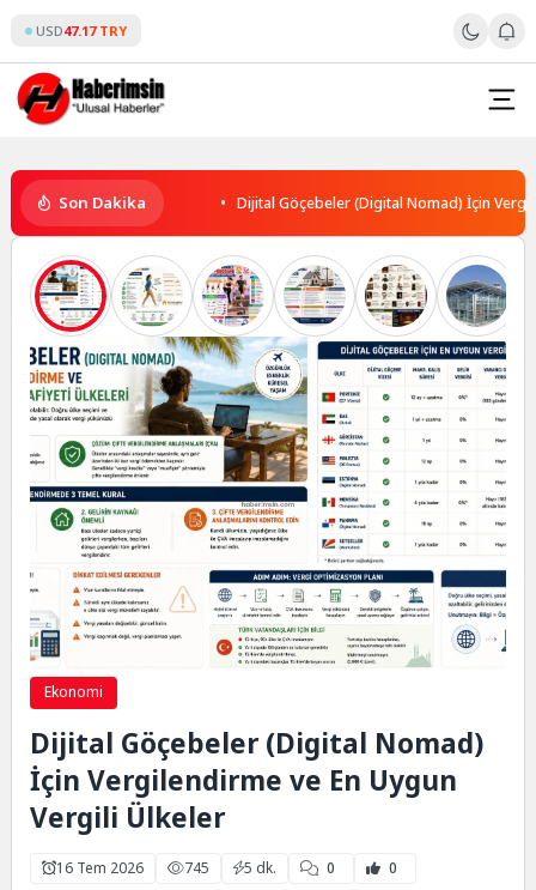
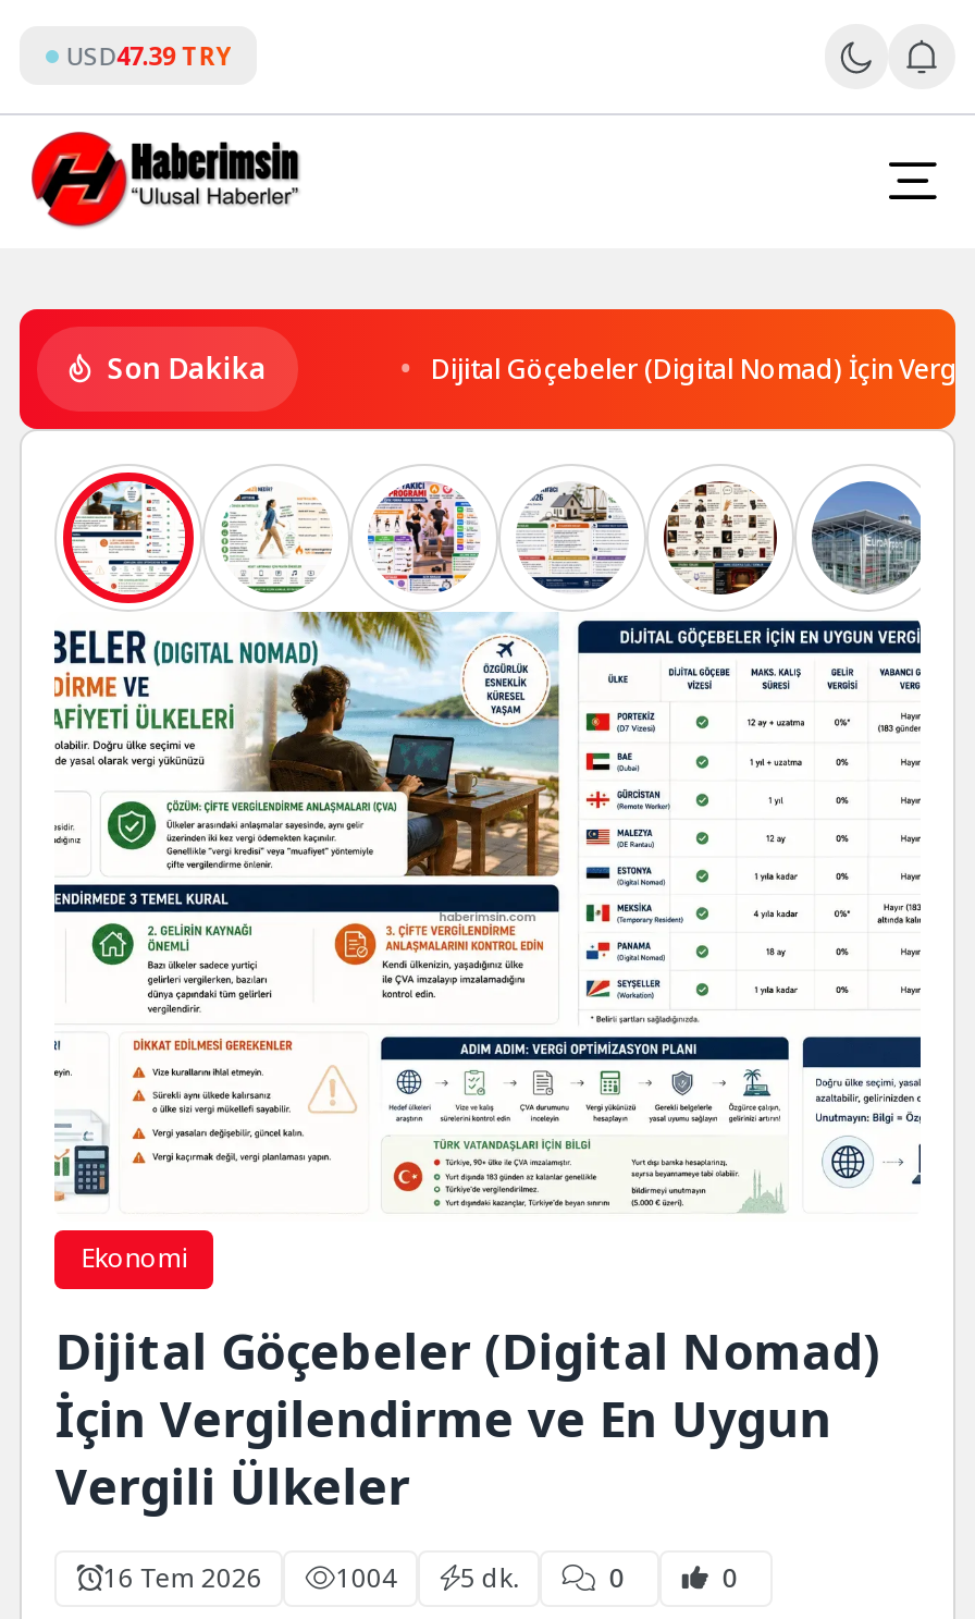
[36,22,127,40] USD47.17 TRY -> [66,40,232,73] USD47.39 TRY
[57,857,277,878] 16 Tem 2026 745 5 dk. -> [103,1559,519,1596] 16 Tem 2026 1004 5 dk.

